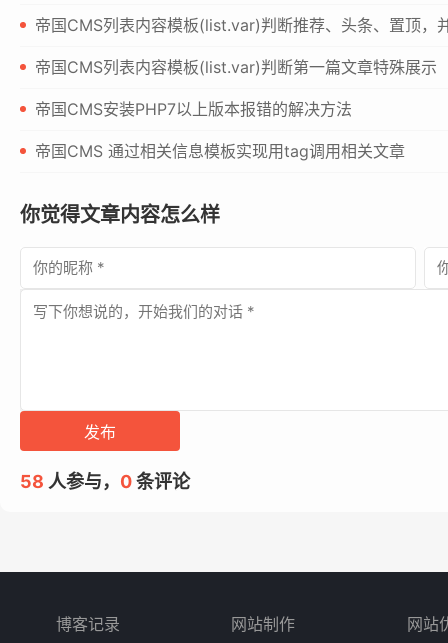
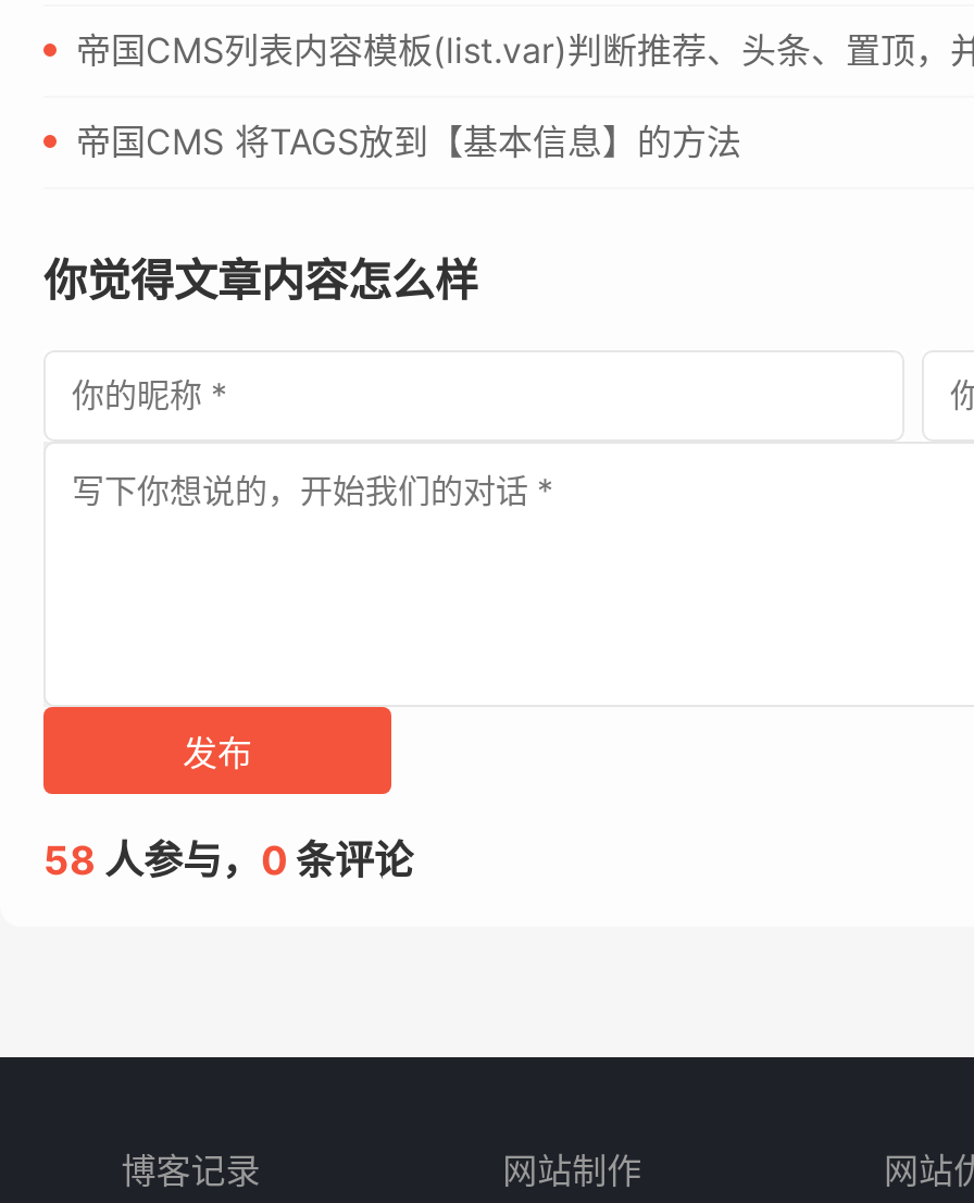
[35,57,437,161] 帝国CMS列表内容模板(list.var)判断第一篇文章特殊展示 | 帝国CMS安装PHP7以上版本报错的解决方法 | 帝国CMS 通过相关信息模板实现用tag调用相关文章 -> [76,120,741,163] 帝国CMS 将TAGS放到【基本信息】的方法

